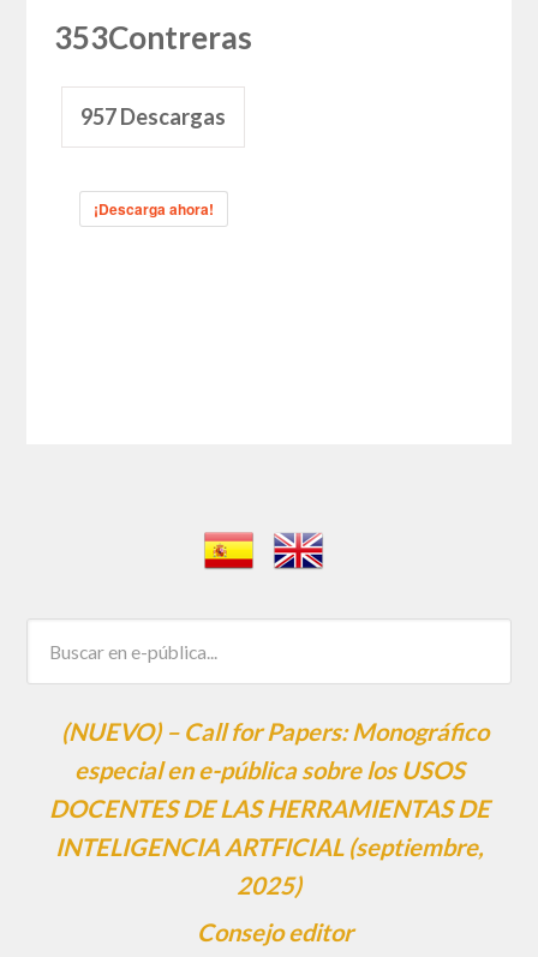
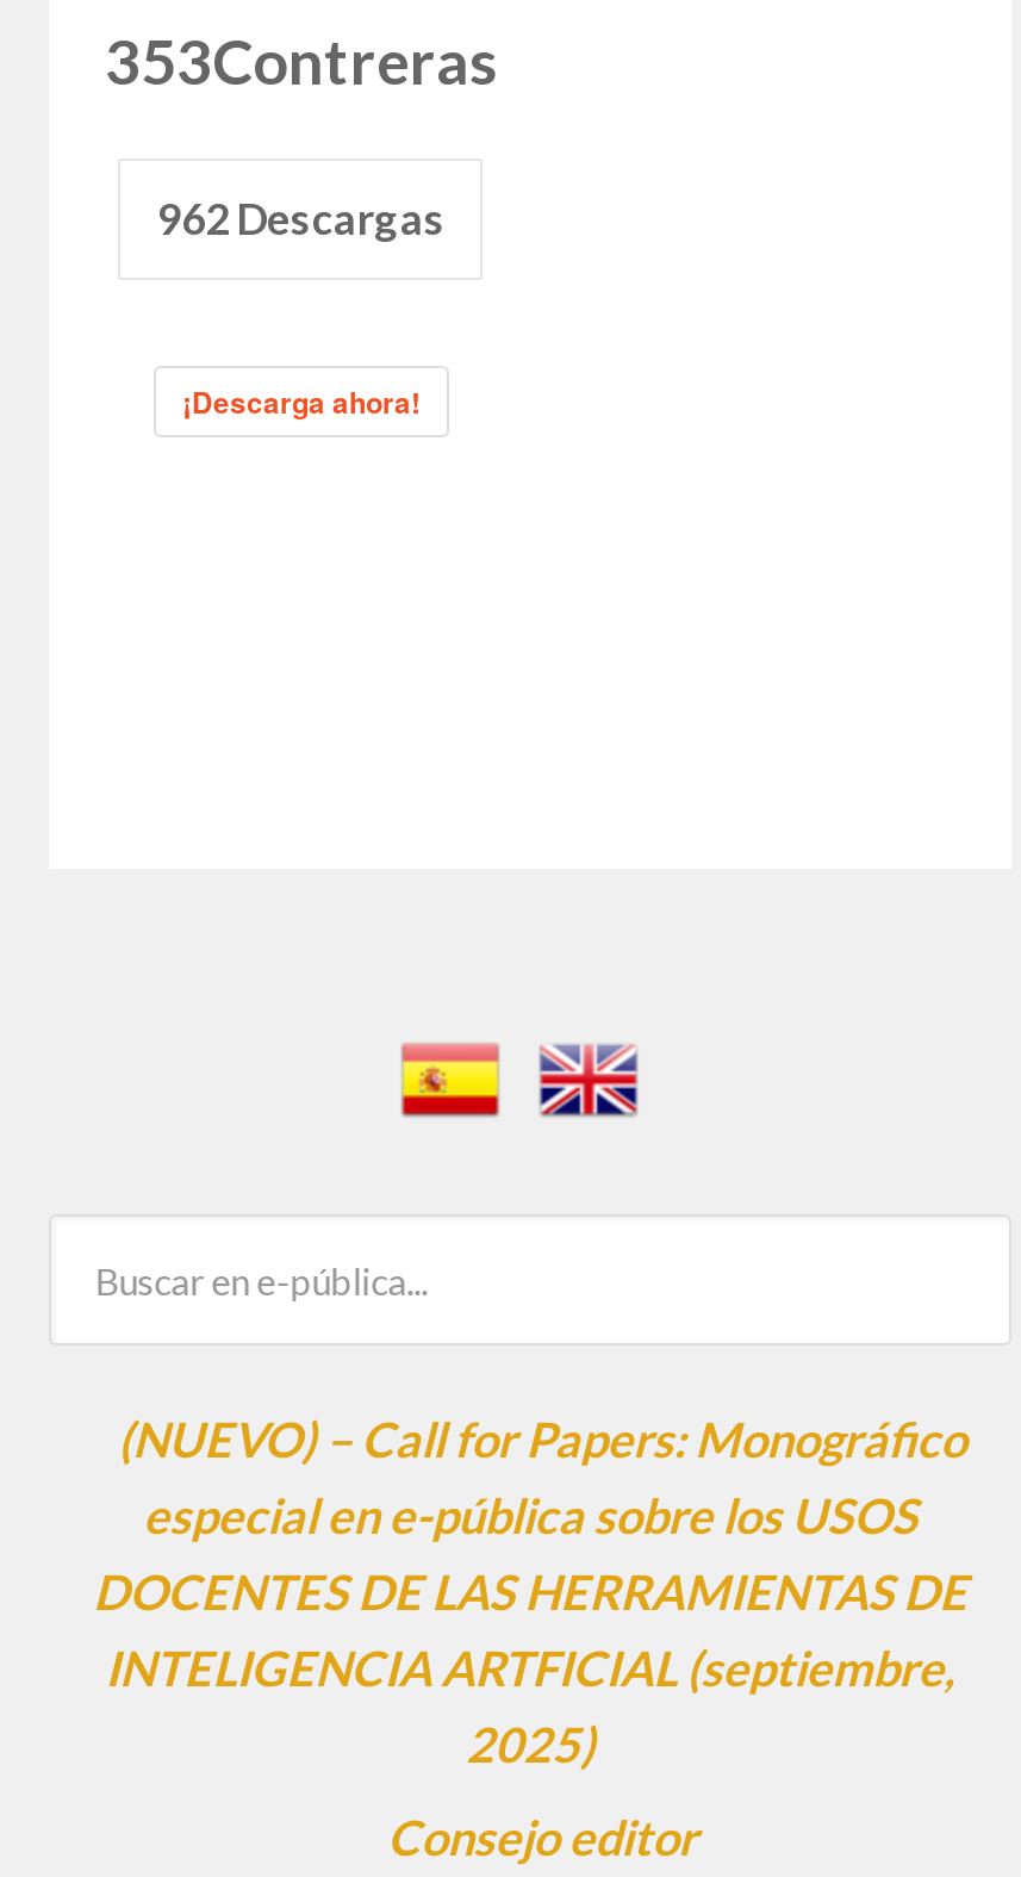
[81,104,226,130] 957 Descargas -> [157,192,445,245] 962 Descargas

